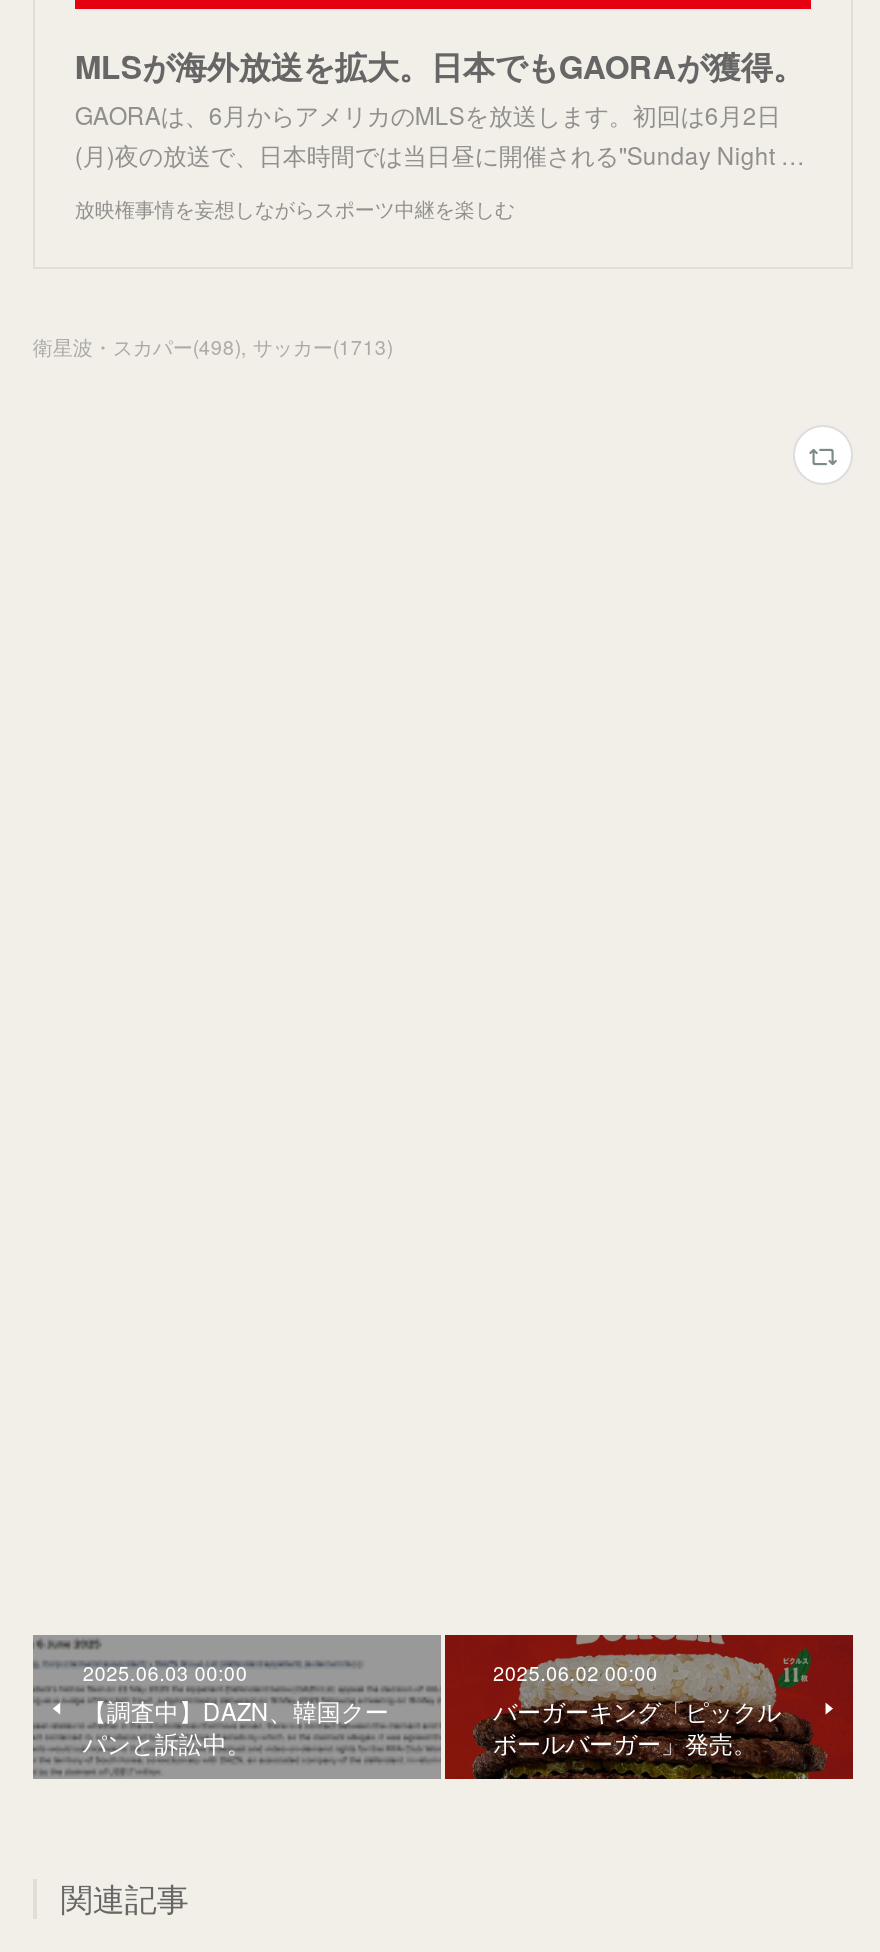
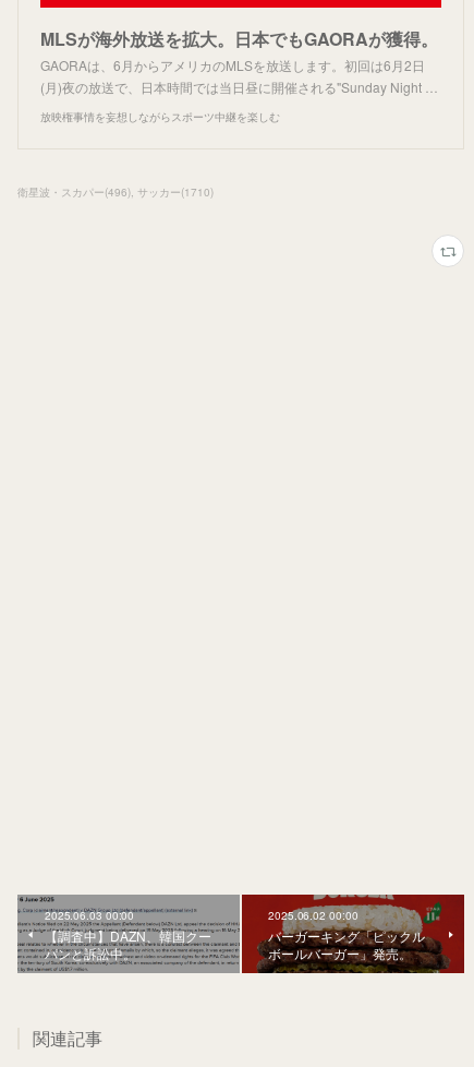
[33,333,393,361] 衛星波・スカパー(498) サッカー(1713) -> [17,185,213,200] 衛星波・スカパー(496) サッカー(1710)

